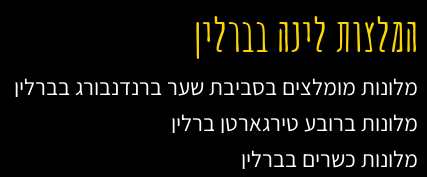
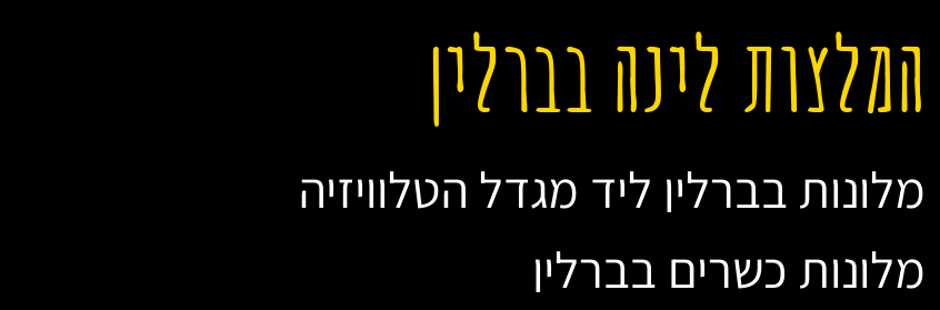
[14,72,418,138] מלונות מומלצים בסביבת שער ברנדנבורג בברלין | מלונות ברובע טירגארטן ברלין -> [299,156,926,223] מלונות בברלין ליד מגדל הטלוויזיה

